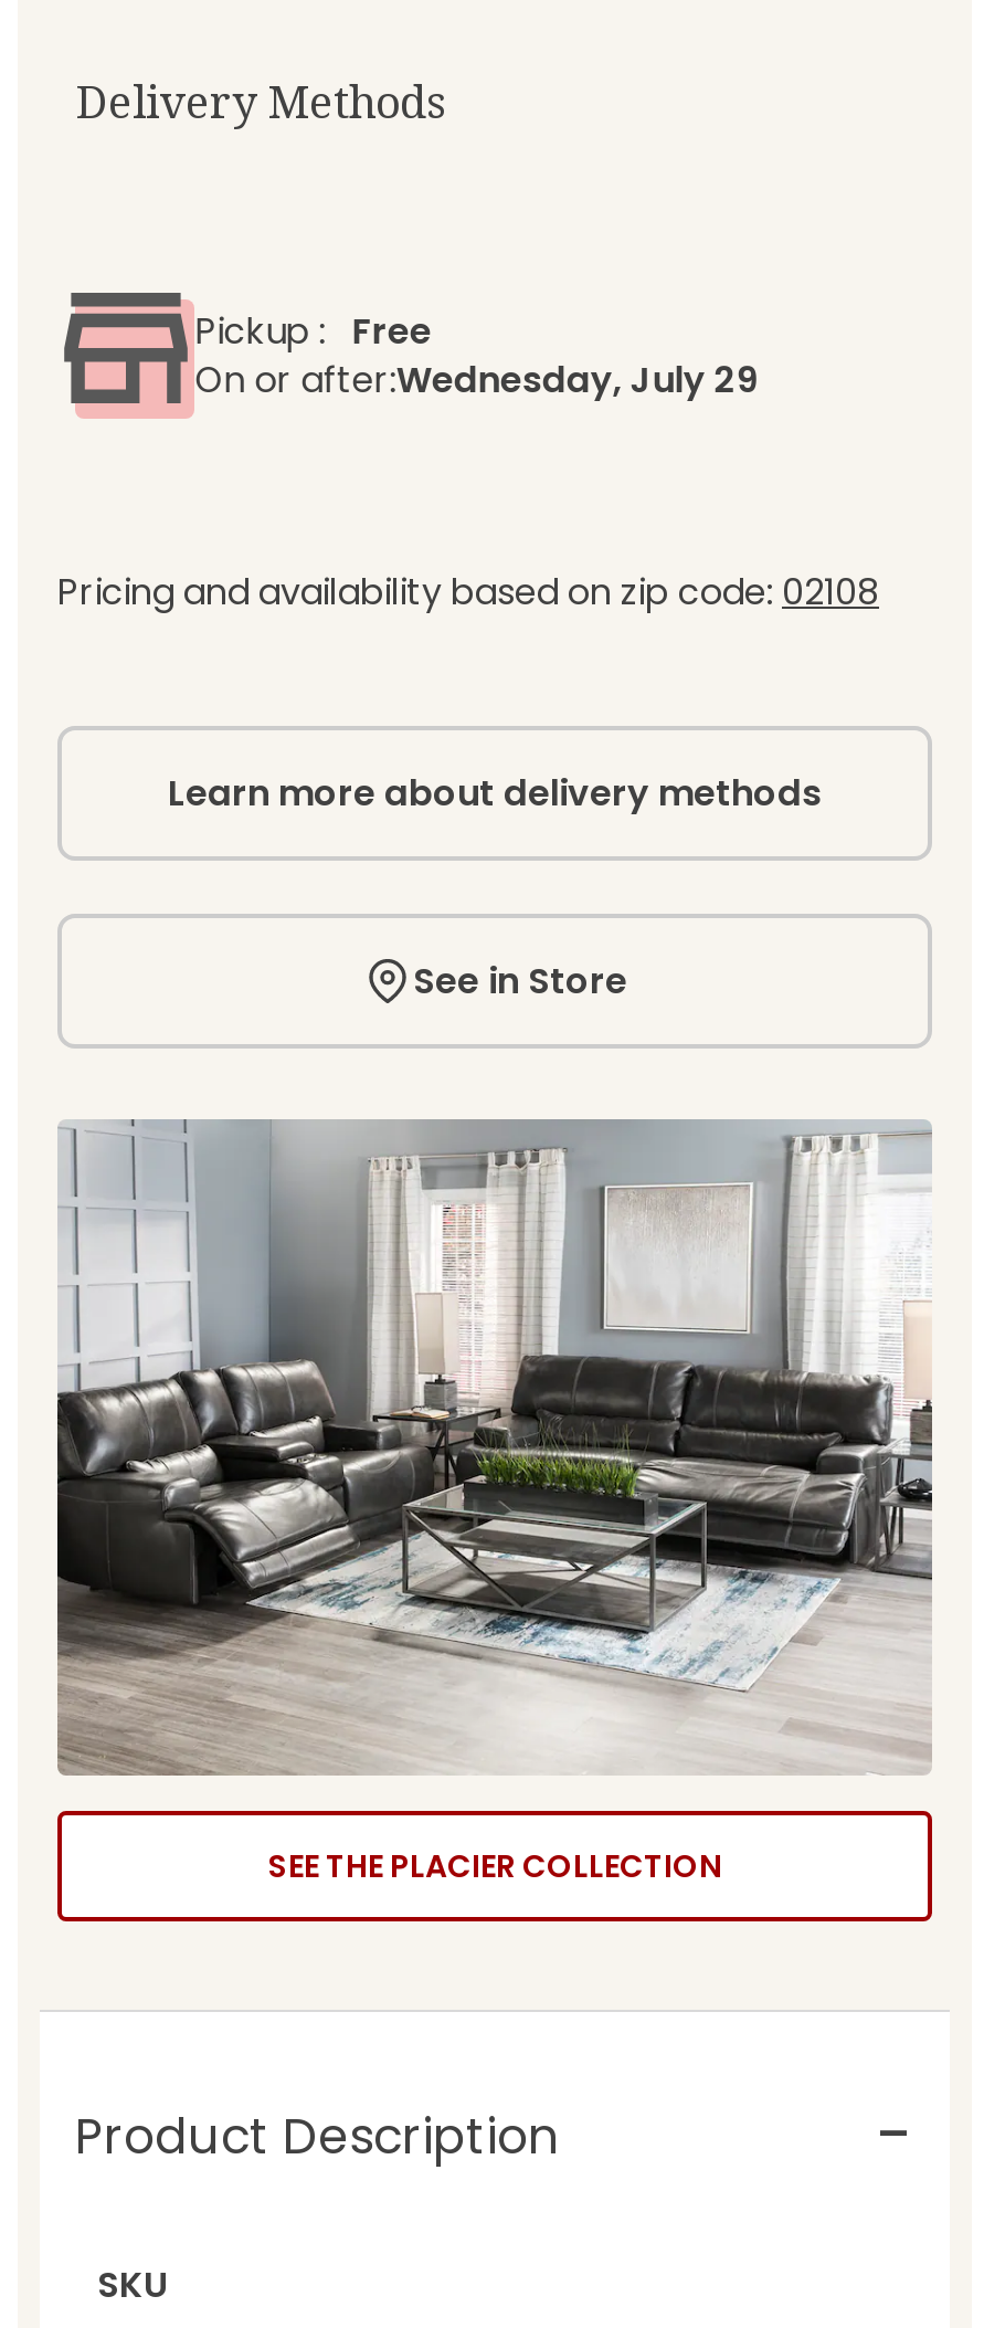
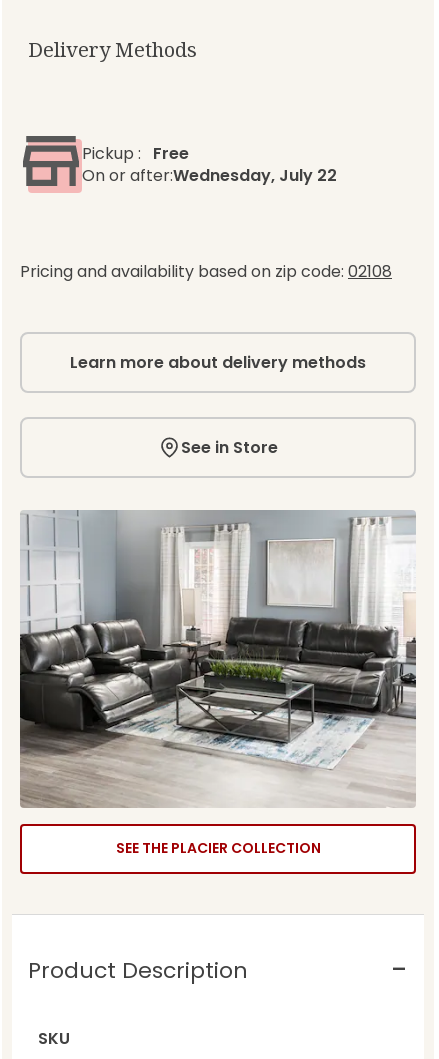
[195,355,758,406] On or after:Wednesday, July 29 -> [82,164,337,187] On or after:Wednesday, July 22

